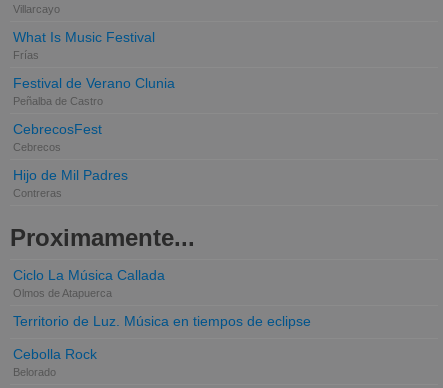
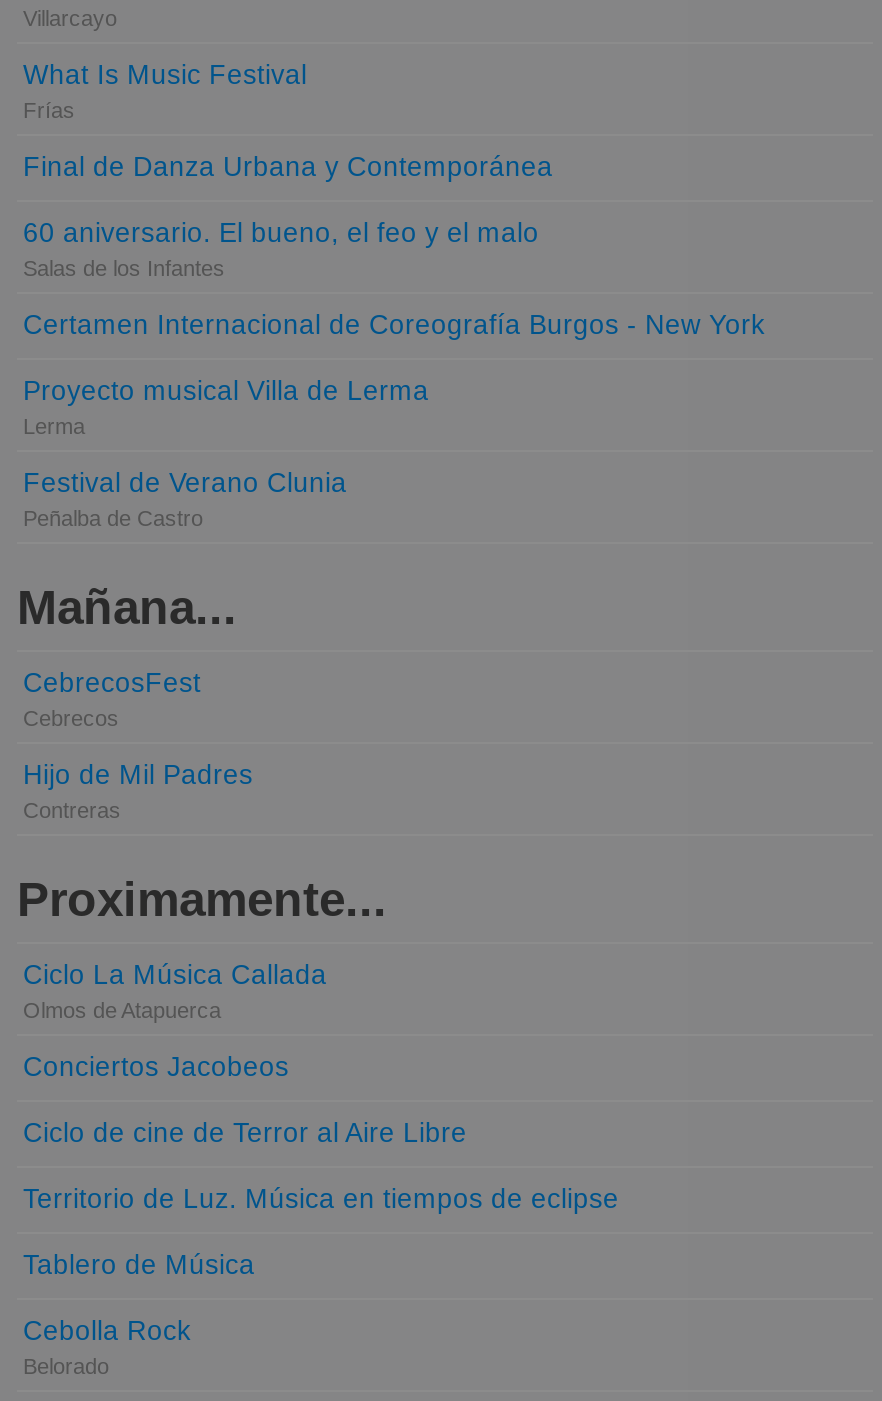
none -> [23,152,765,438] Final de Danza Urbana y Contemporánea | 60 aniversario. El bueno, el feo y el malo | Salas de los Infantes | Certamen Internacional de Coreografía Burgos - New York | Proyecto musical Villa de Lerma | Lerma
none -> [17,580,237,634] Mañana...
none -> [23,1052,467,1148] Conciertos Jacobeos | Ciclo de cine de Terror al Aire Libre
none -> [23,1250,255,1280] Tablero de Música

